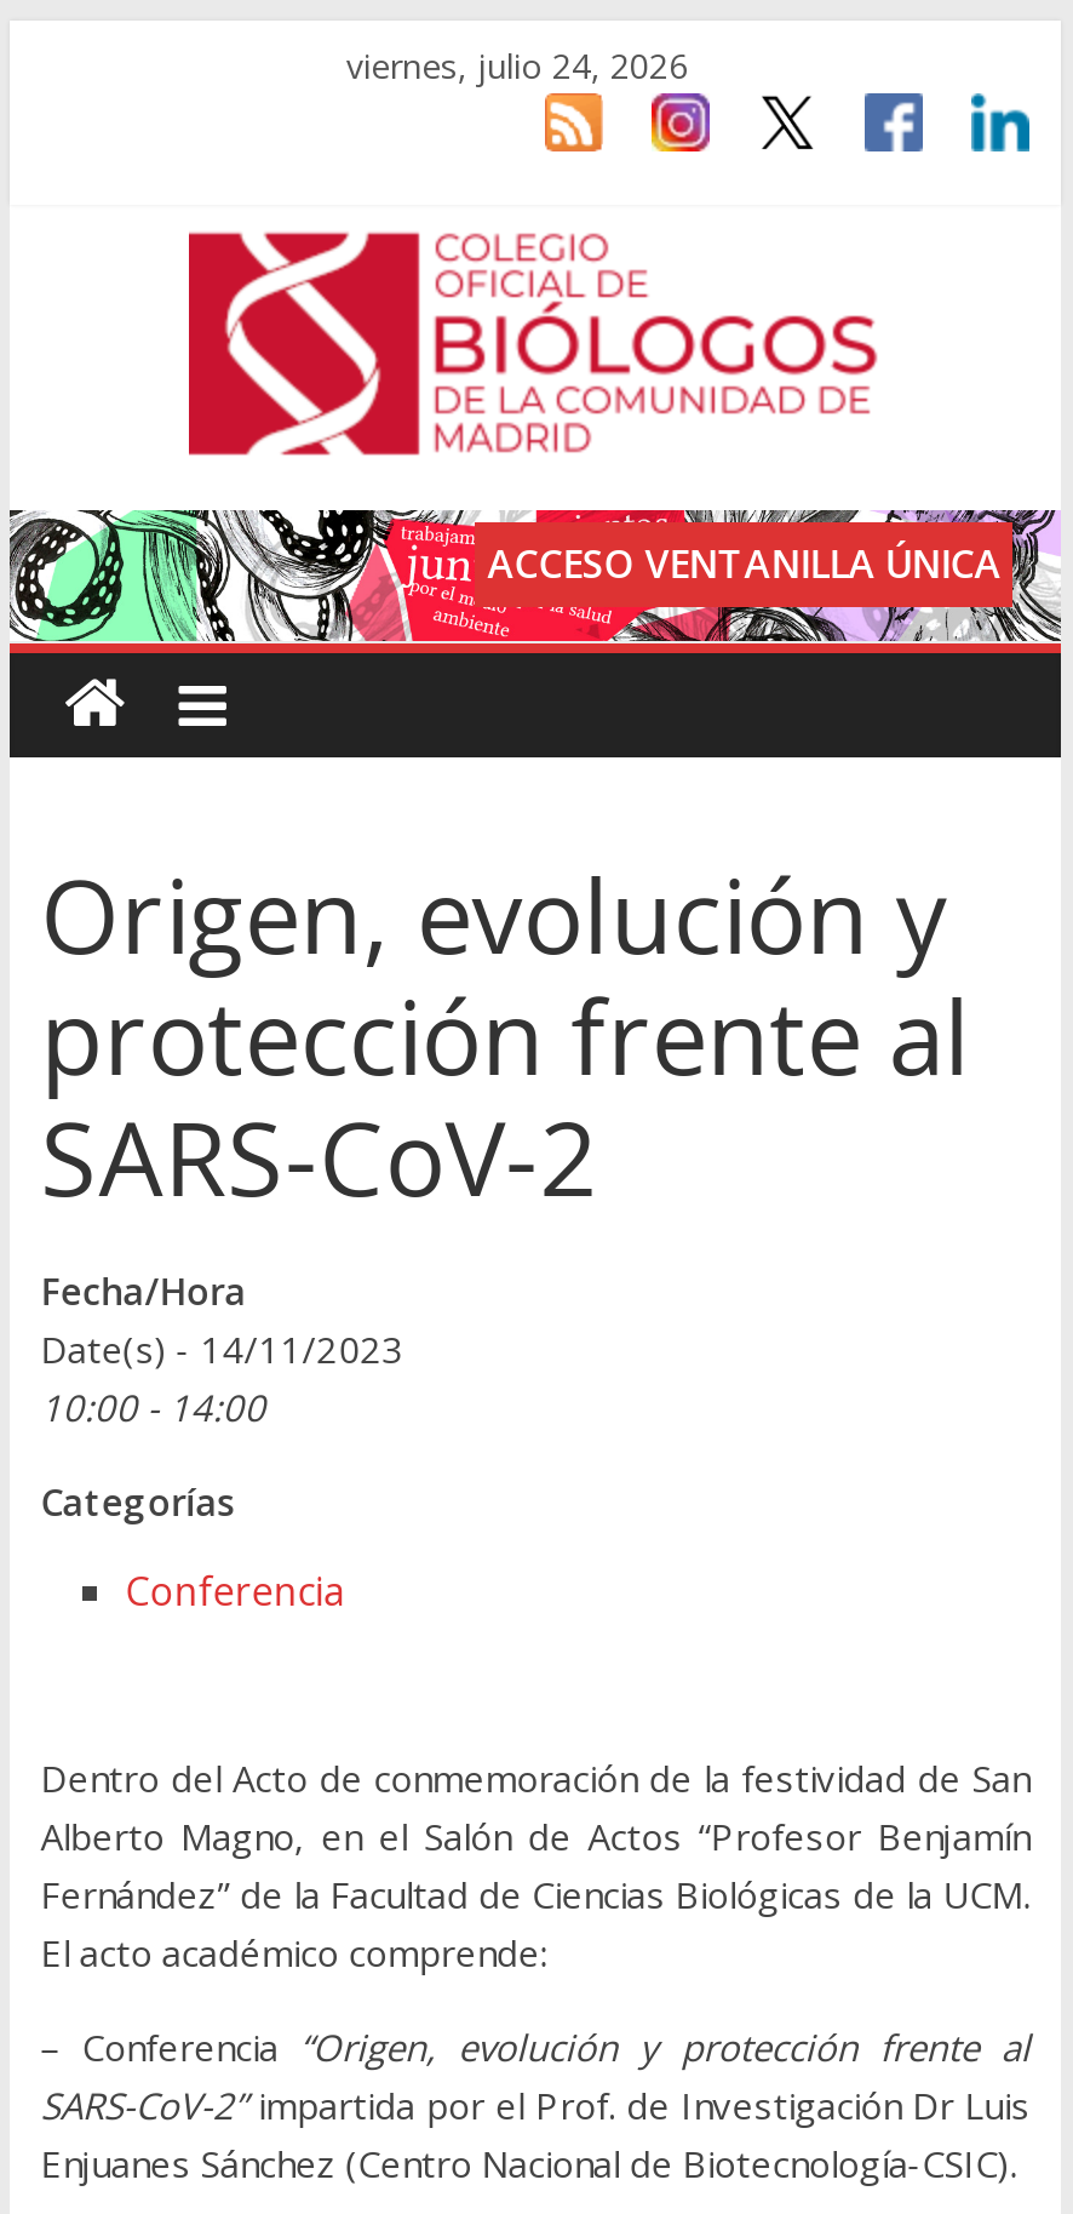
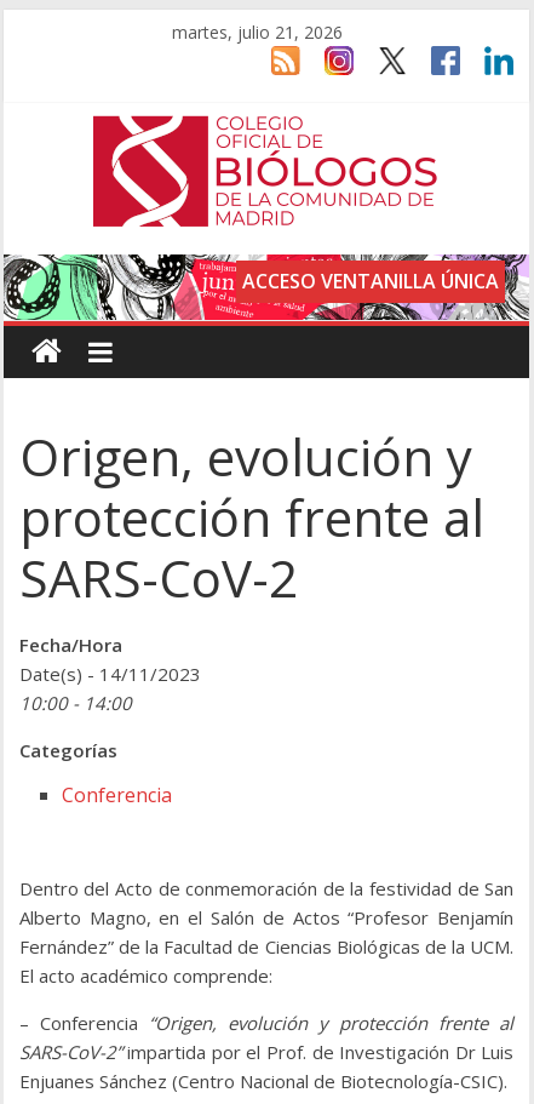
[346,42,688,88] viernes, julio 24, 2026 -> [172,21,343,44] martes, julio 21, 2026

